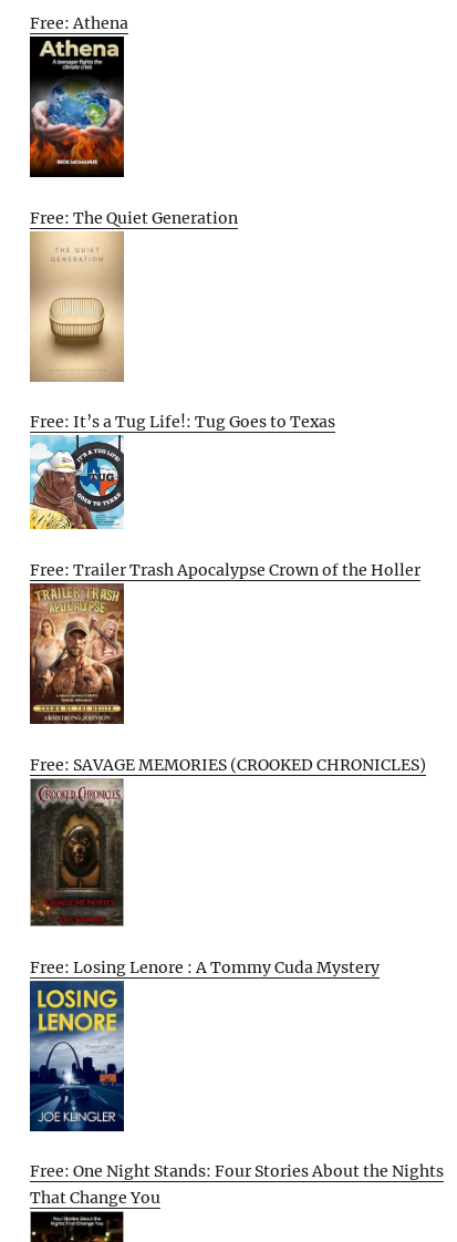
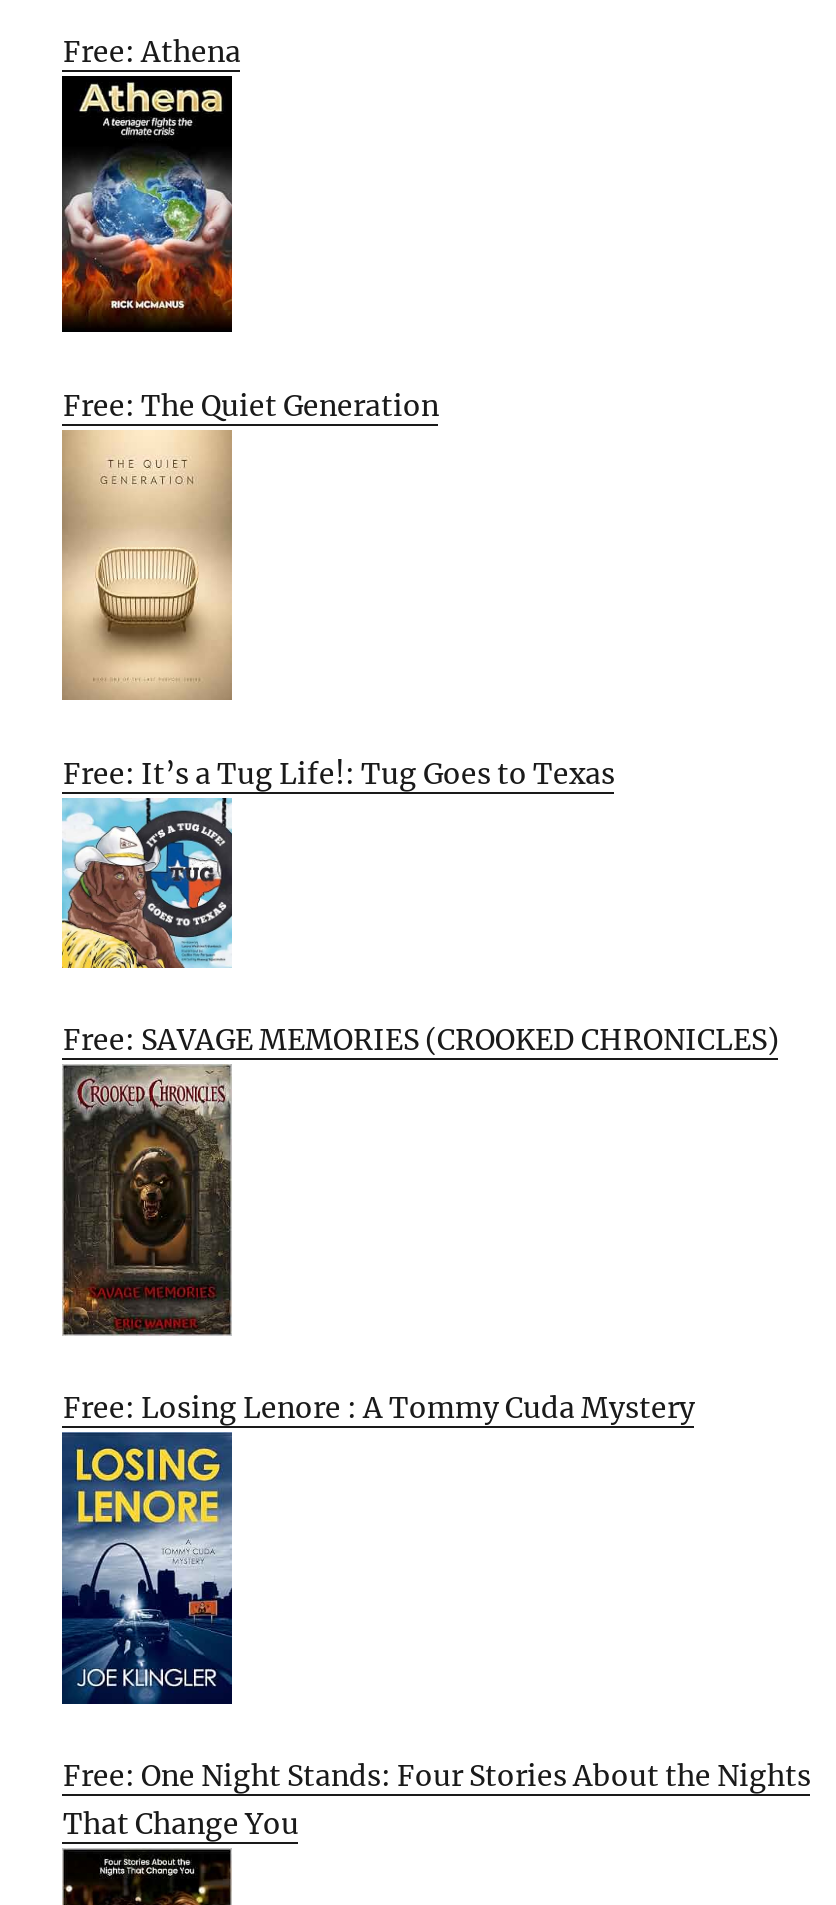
[30,560,421,580] Free: Trailer Trash Apocalypse Crown of the Holler -> none
[29,588,125,725] [image] -> none

